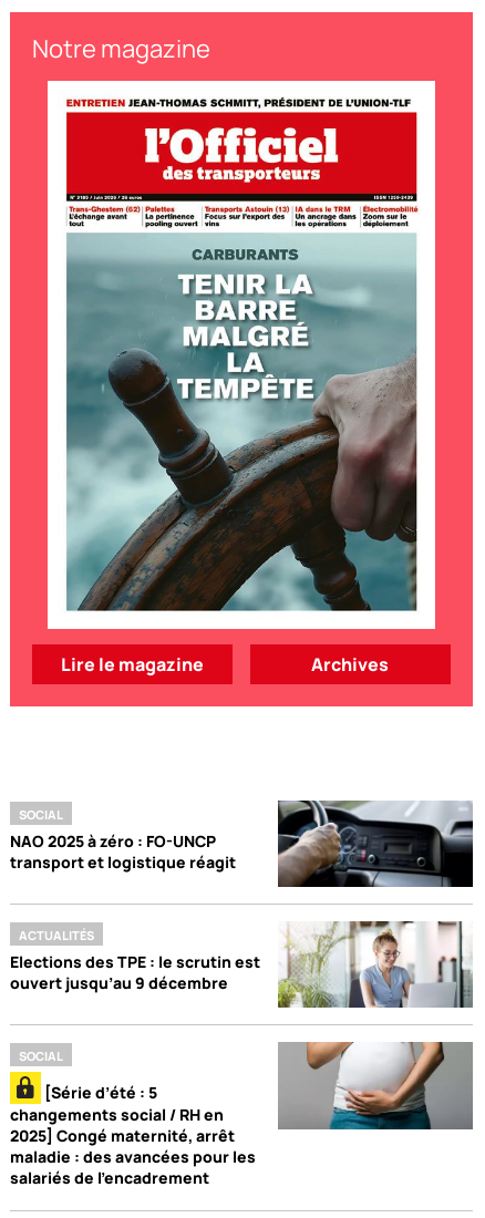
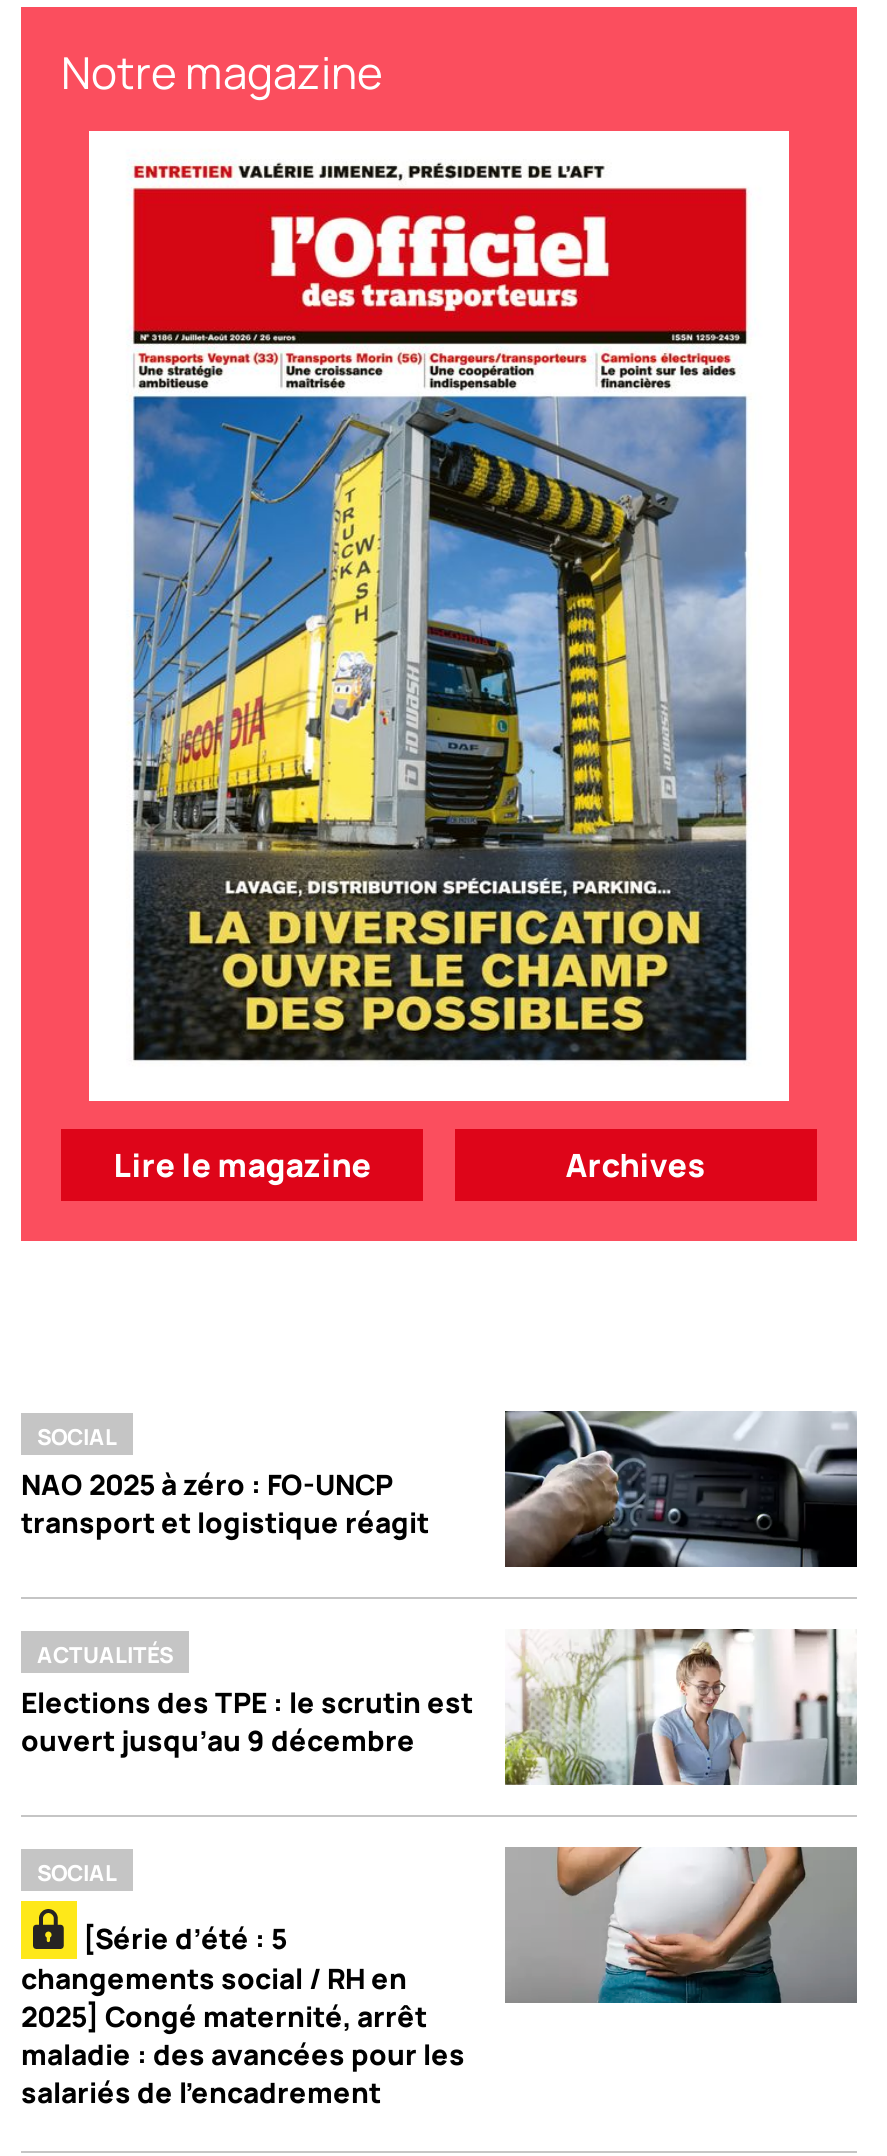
[65,96,419,612] [image] -> [123,165,757,1069] [image]

